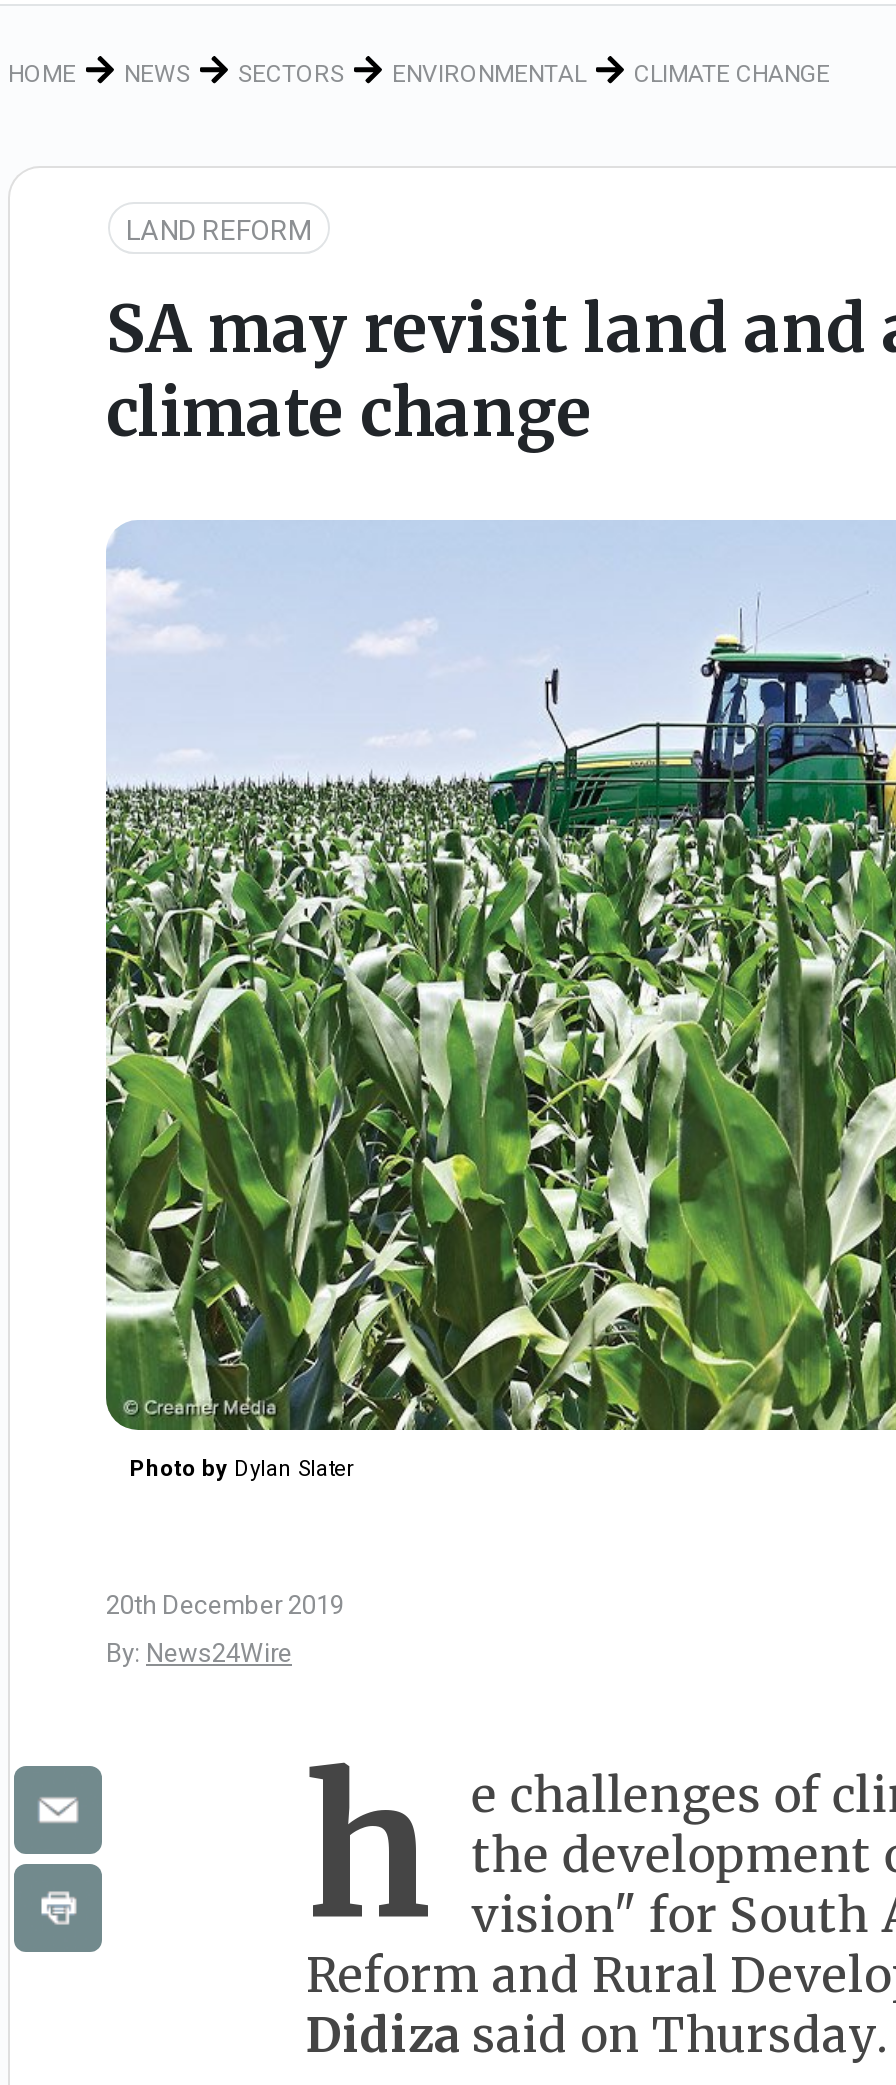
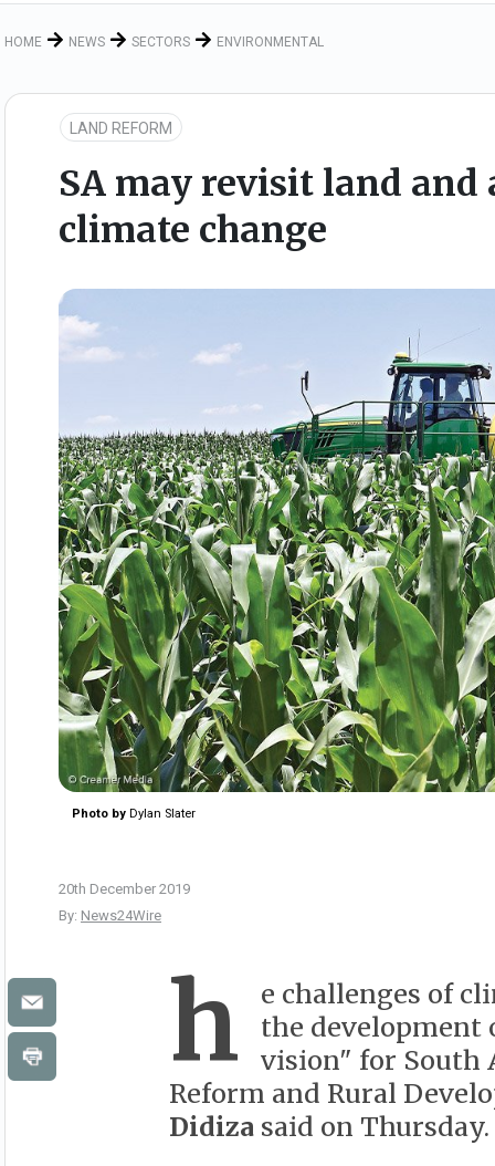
[634,61,830,89] CLIMATE CHANGE -> none

